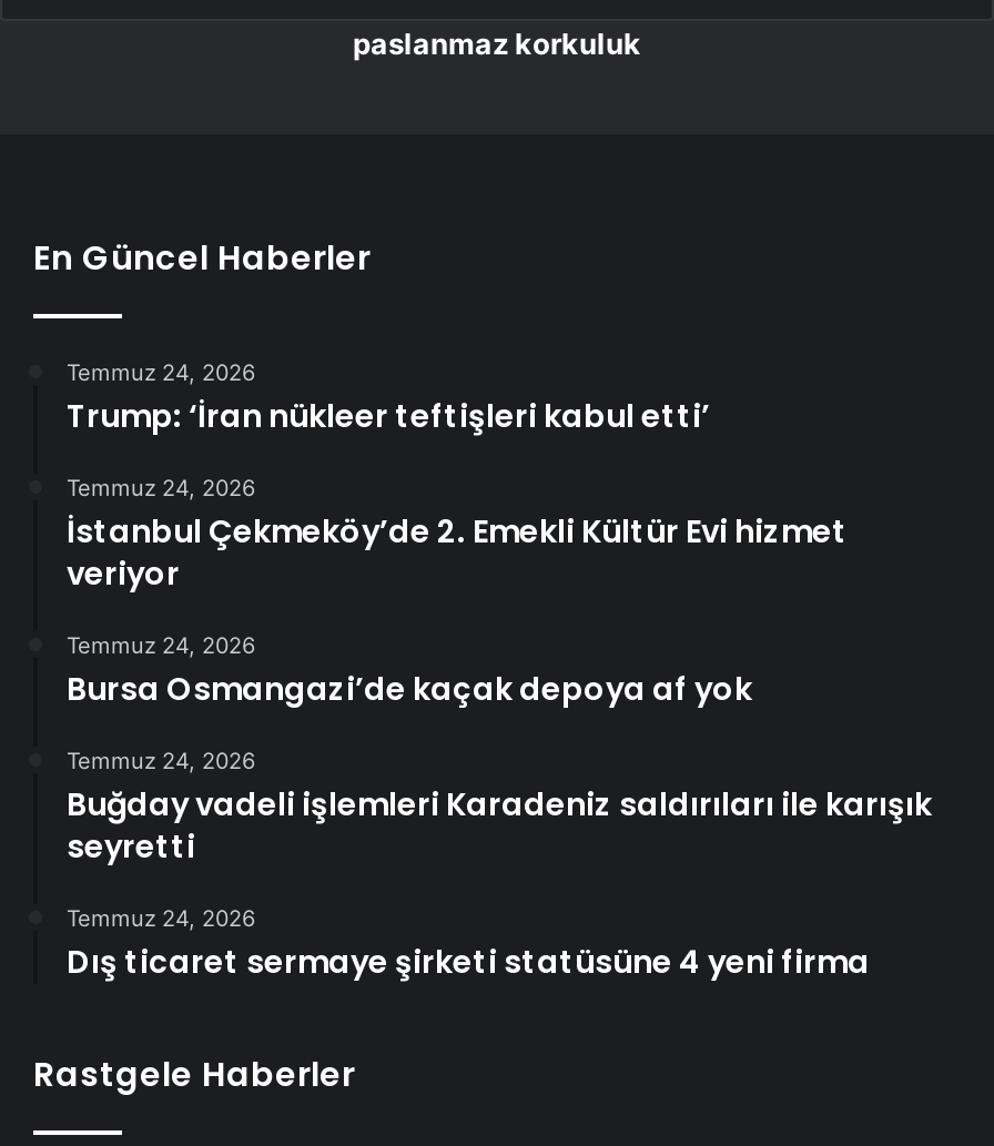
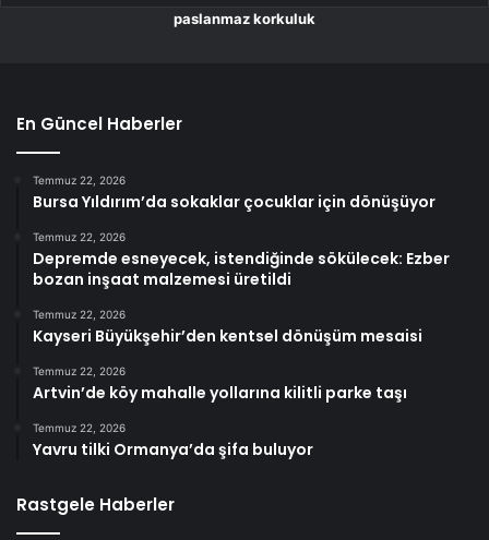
[67,359,710,438] Temmuz 24, 2026 | Trump: ‘İran nükleer teftişleri kabul etti’ -> [33,174,436,213] Temmuz 22, 2026 | Bursa Yıldırım’da sokaklar çocuklar için dönüşüyor
[67,474,848,596] Temmuz 24, 2026 | İstanbul Çekmeköy’de 2. Emekli Kültür Evi hizmet | veriyor -> [33,230,450,290] Temmuz 22, 2026 | Depremde esneyecek, istendiğinde sökülecek: Ezber | bozan inşaat malzemesi üretildi
[67,631,752,711] Temmuz 24, 2026 | Bursa Osmangazi’de kaçak depoya af yok -> [33,308,422,347] Temmuz 22, 2026 | Kayseri Büyükşehir’den kentsel dönüşüm mesaisi
[67,747,932,869] Temmuz 24, 2026 | Buğday vadeli işlemleri Karadeniz saldırıları ile karışık | seyretti -> [33,364,407,404] Temmuz 22, 2026 | Artvin’de köy mahalle yollarına kilitli parke taşı
[67,904,870,984] Temmuz 24, 2026 | Dış ticaret sermaye şirketi statüsüne 4 yeni firma -> [33,421,313,460] Temmuz 22, 2026 | Yavru tilki Ormanya’da şifa buluyor

